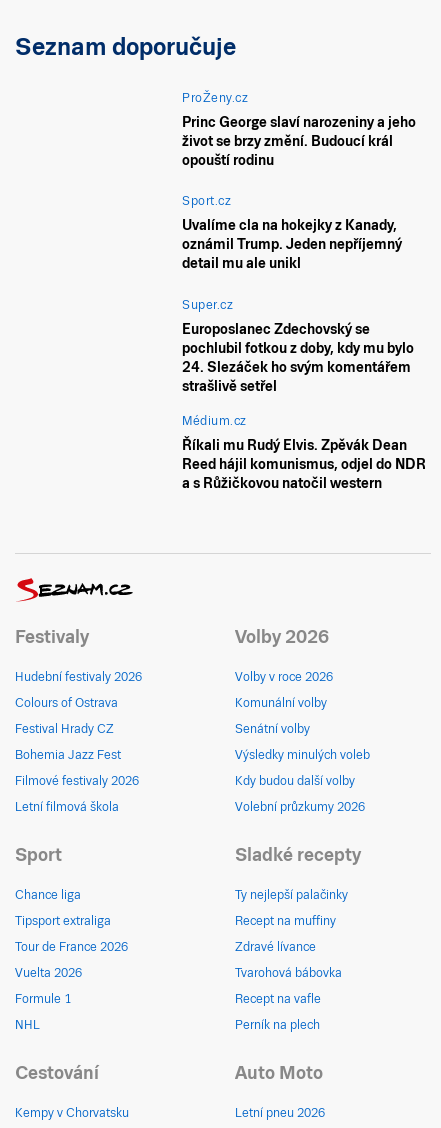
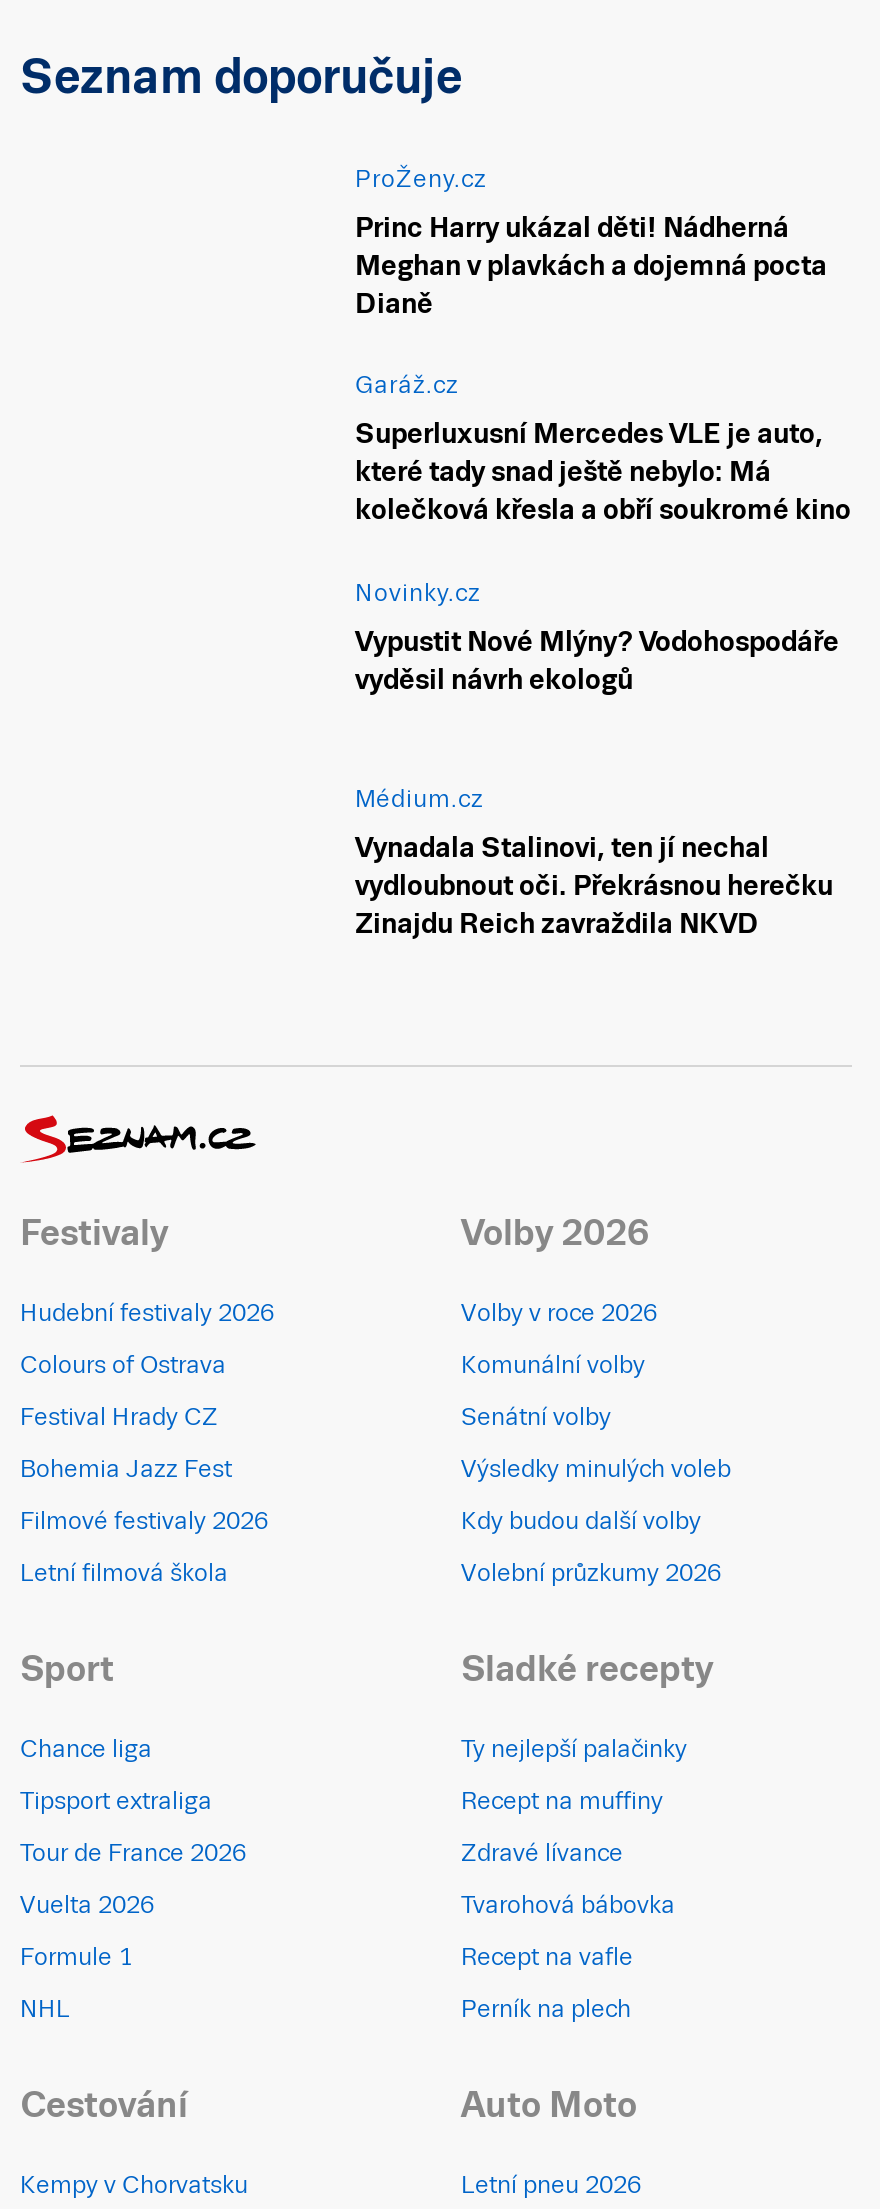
[182,114,416,168] Princ George slaví narozeniny a jeho | život se brzy změní. Budoucí král | opouští rodinu -> [355,211,827,319] Princ Harry ukázal děti! Nádherná | Meghan v plavkách a dojemná pocta | Dianě
[182,194,231,208] Sport.cz -> [355,372,459,400] Garáž.cz
[182,217,402,271] Uvalíme cla na hokejky z Kanady, | oznámil Trump. Jeden nepříjemný | detail mu ale unikl -> [355,418,851,526] Superluxusní Mercedes VLE je auto, | které tady snad ještě nebylo: Má | kolečková křesla a obří soukromé kino
[182,298,233,312] Super.cz -> [355,579,481,607] Novinky.cz
[182,321,414,394] Europoslanec Zdechovský se | pochlubil fotkou z doby, kdy mu bylo | 24. Slezáček ho svým komentářem | strašlivě setřel -> [355,625,839,695] Vypustit Nové Mlýny? Vodohospodáře | vyděsil návrh ekologů
[182,437,426,491] Říkali mu Rudý Elvis. Zpěvák Dean | Reed hájil komunismus, odjel do NDR | a s Růžičkovou natočil western -> [355,832,833,940] Vynadala Stalinovi, ten jí nechal | vydloubnout oči. Překrásnou herečku | Zinajdu Reich zavraždila NKVD

